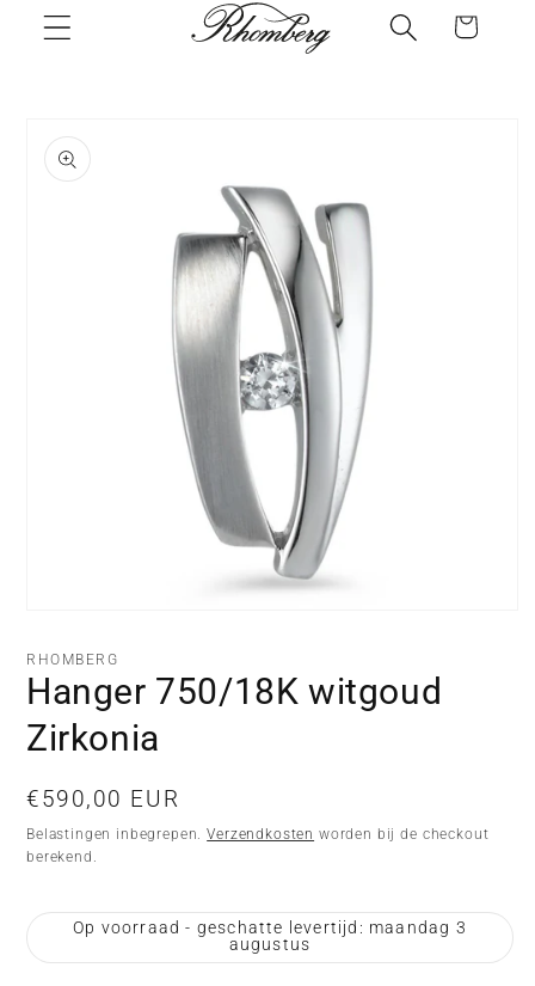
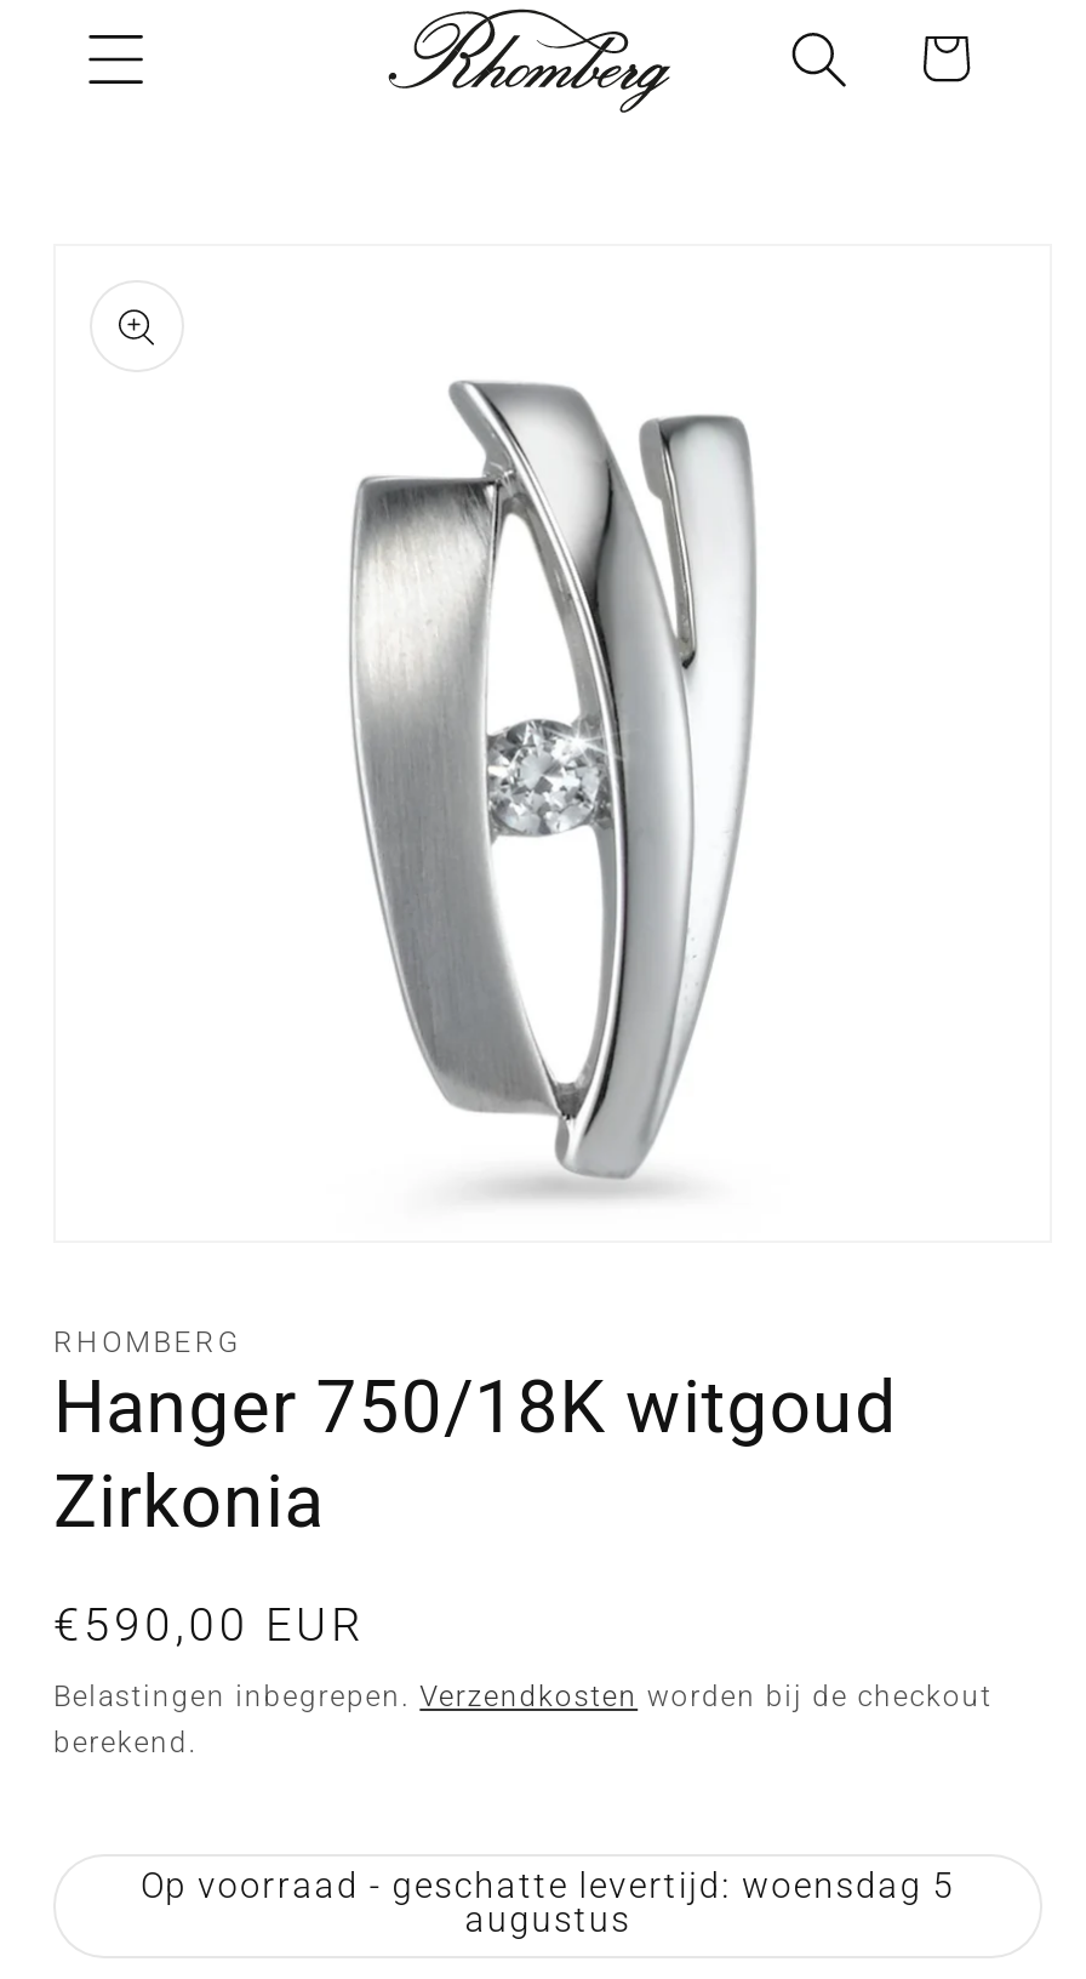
[73,918,467,938] Op voorraad - geschatte levertijd: maandag 3 -> [141,1866,955,1907] Op voorraad - geschatte levertijd: woensdag 5

